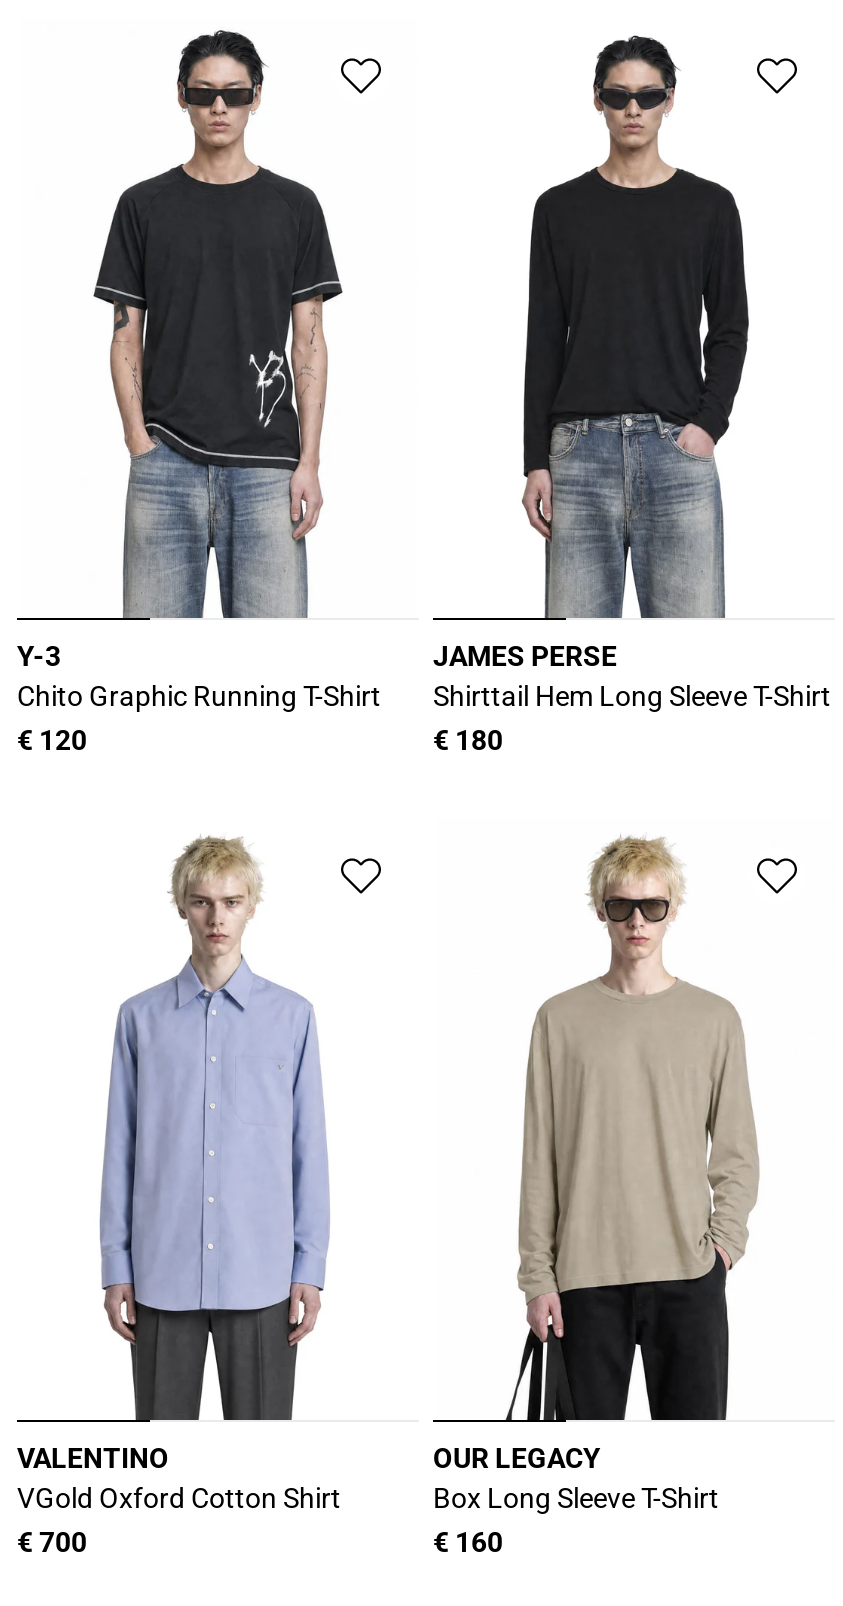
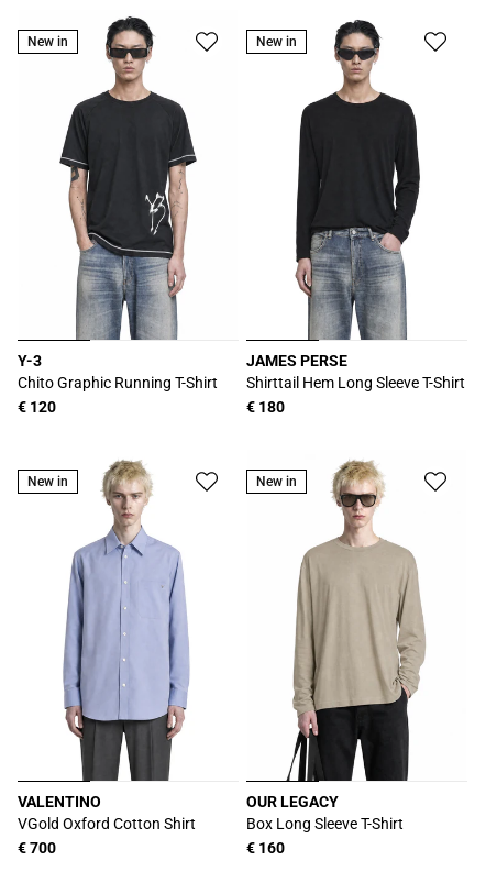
none -> [27,34,68,49] New in
none -> [256,34,297,49] New in
none -> [27,474,68,490] New in
none -> [256,474,297,490] New in

